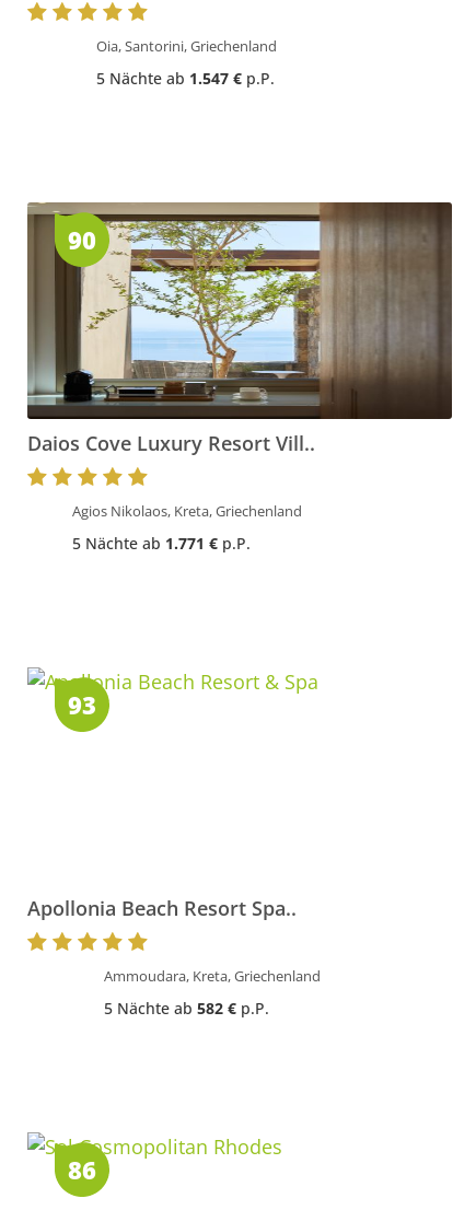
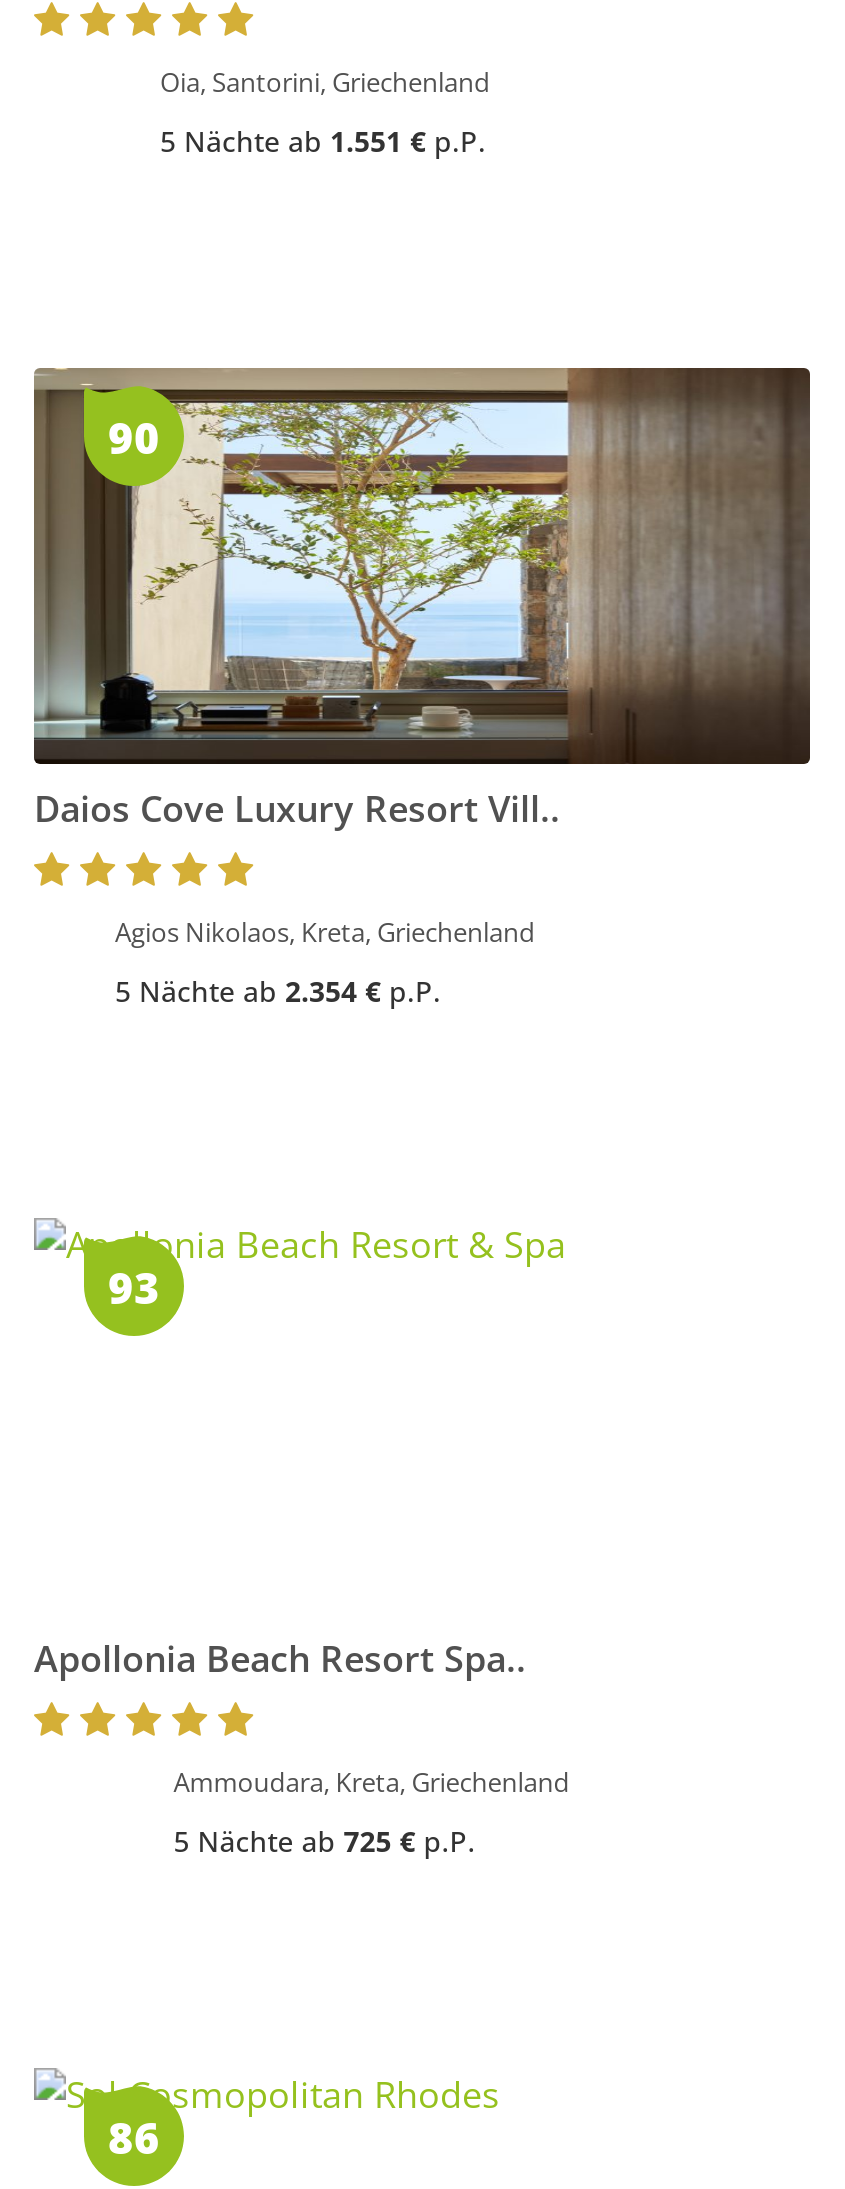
[96,68,275,88] 5 Nächte ab 1.547 €p.P. -> [160,122,486,160] 5 Nächte ab 1.551 €p.P.
[72,533,250,553] 5 Nächte ab 1.771 €p.P. -> [115,972,441,1010] 5 Nächte ab 2.354 €p.P.
[104,998,269,1018] 5 Nächte ab 582 €p.P. -> [174,1822,476,1860] 5 Nächte ab 725 €p.P.

